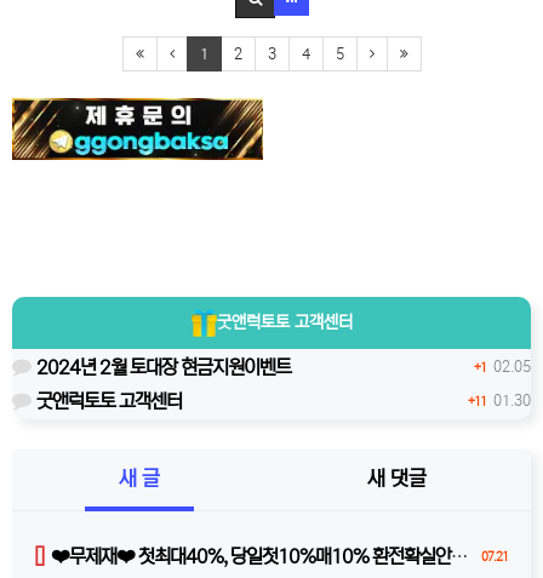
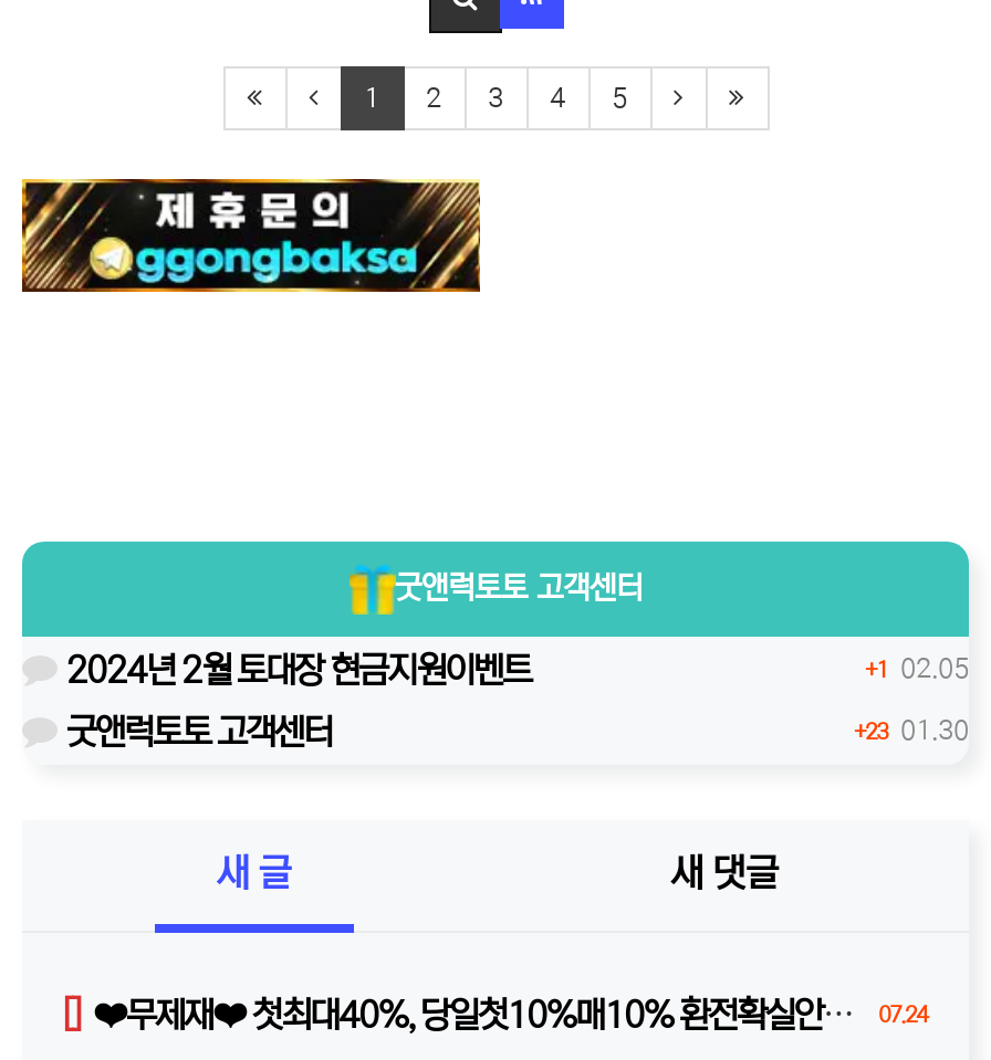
[468,392,531,408] +11 01.30 -> [854,716,969,745] +23 01.30
[479,549,508,563] 07.21 -> [874,1001,927,1028] 07.24

